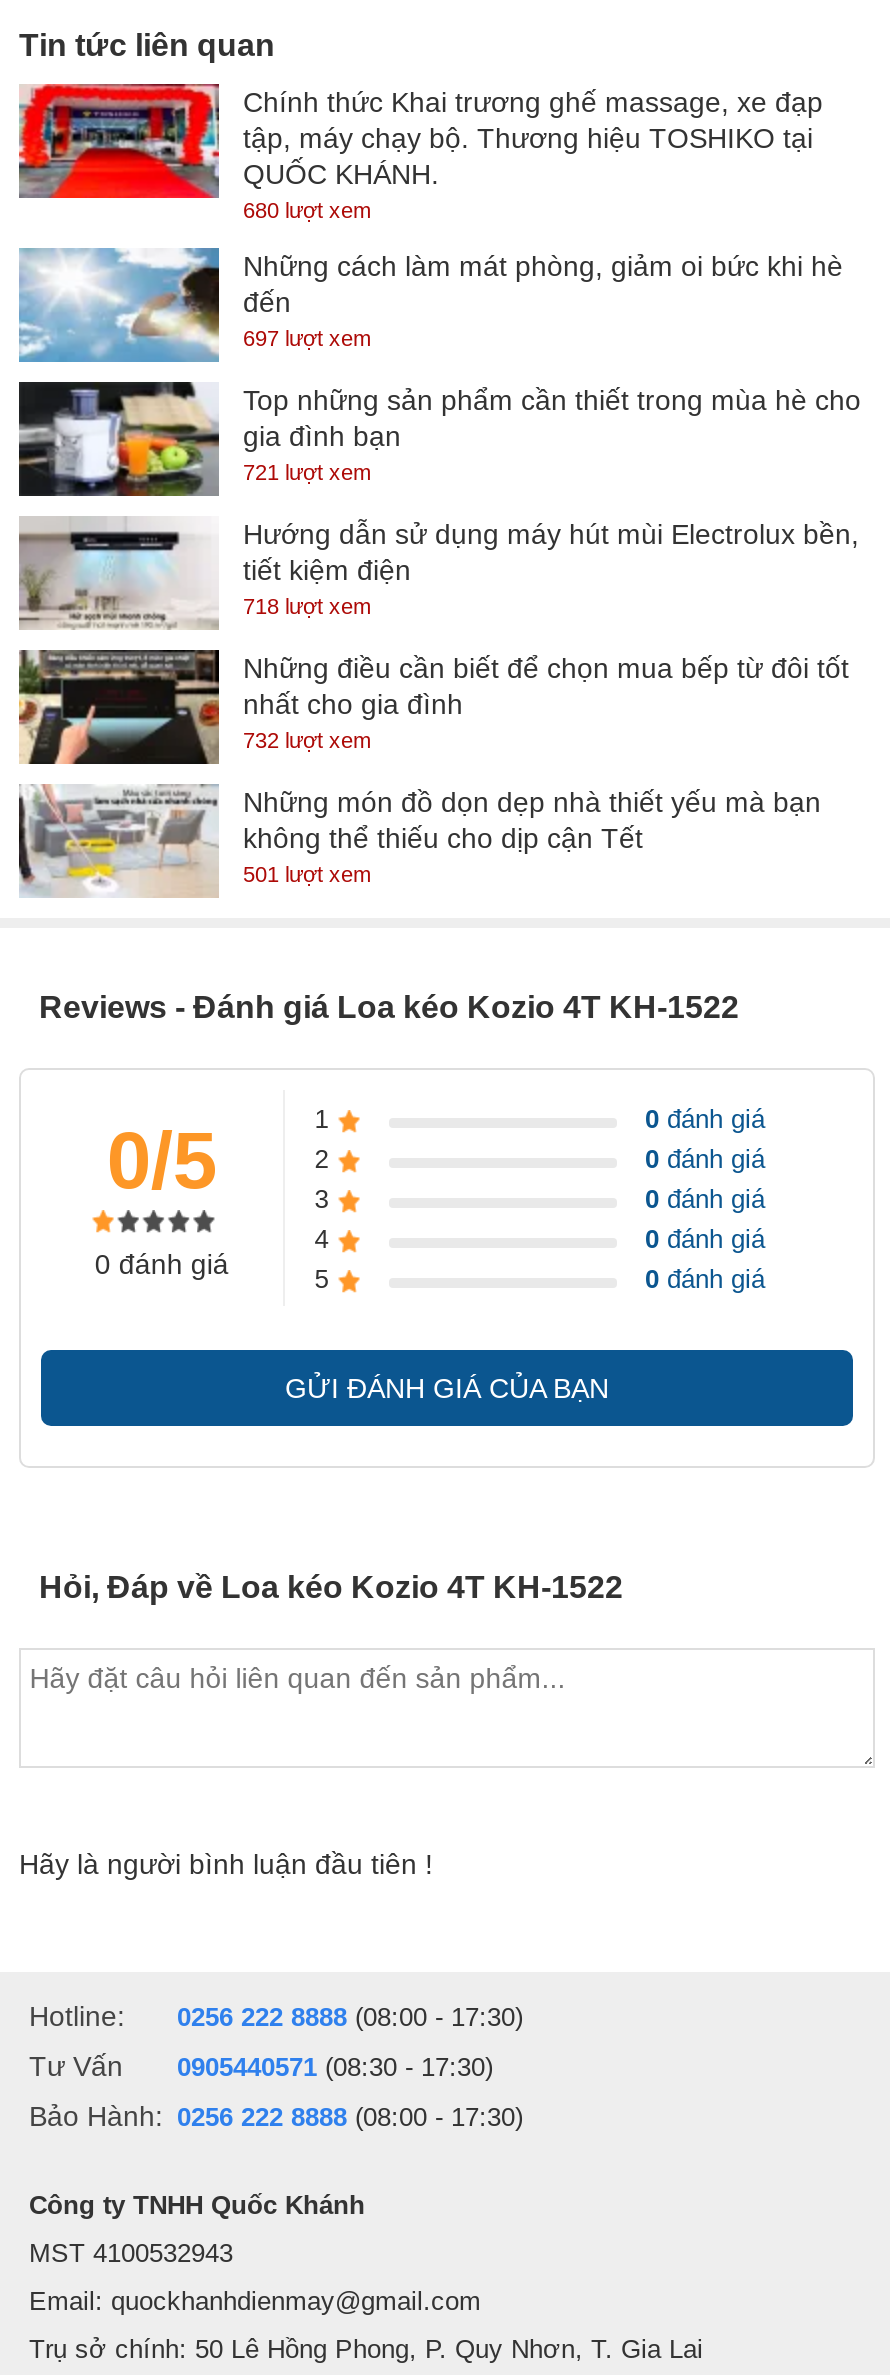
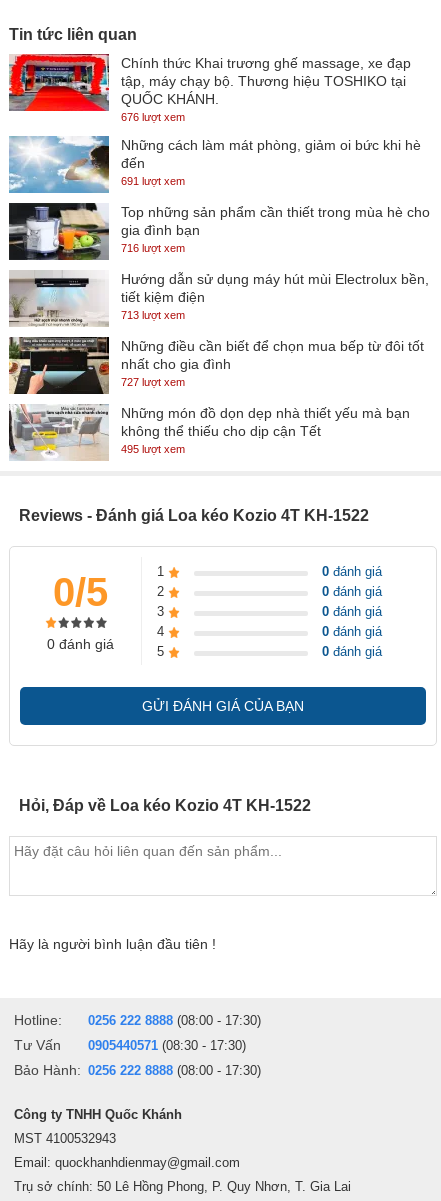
[243,199,371,223] 680 lượt xem -> [121,111,185,123] 676 lượt xem
[243,327,371,351] 697 lượt xem -> [121,175,185,187] 691 lượt xem
[243,461,371,485] 721 lượt xem -> [121,242,185,254] 716 lượt xem
[243,595,371,619] 718 lượt xem -> [121,309,185,321] 713 lượt xem
[243,729,371,753] 732 lượt xem -> [121,376,185,388] 727 lượt xem
[243,863,371,887] 501 lượt xem -> [121,443,185,455] 495 lượt xem

